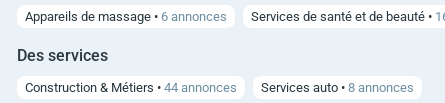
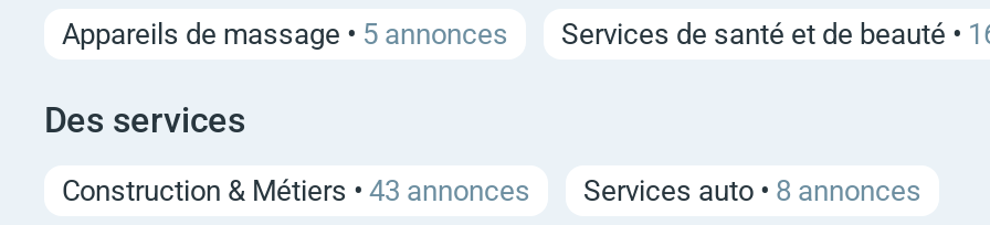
[25,9,227,24] Appareils de massage • 6 annonces -> [62,17,508,50] Appareils de massage • 5 annonces
[25,80,237,95] Construction & Métiers • 44 annonces -> [62,173,530,206] Construction & Métiers • 43 annonces

